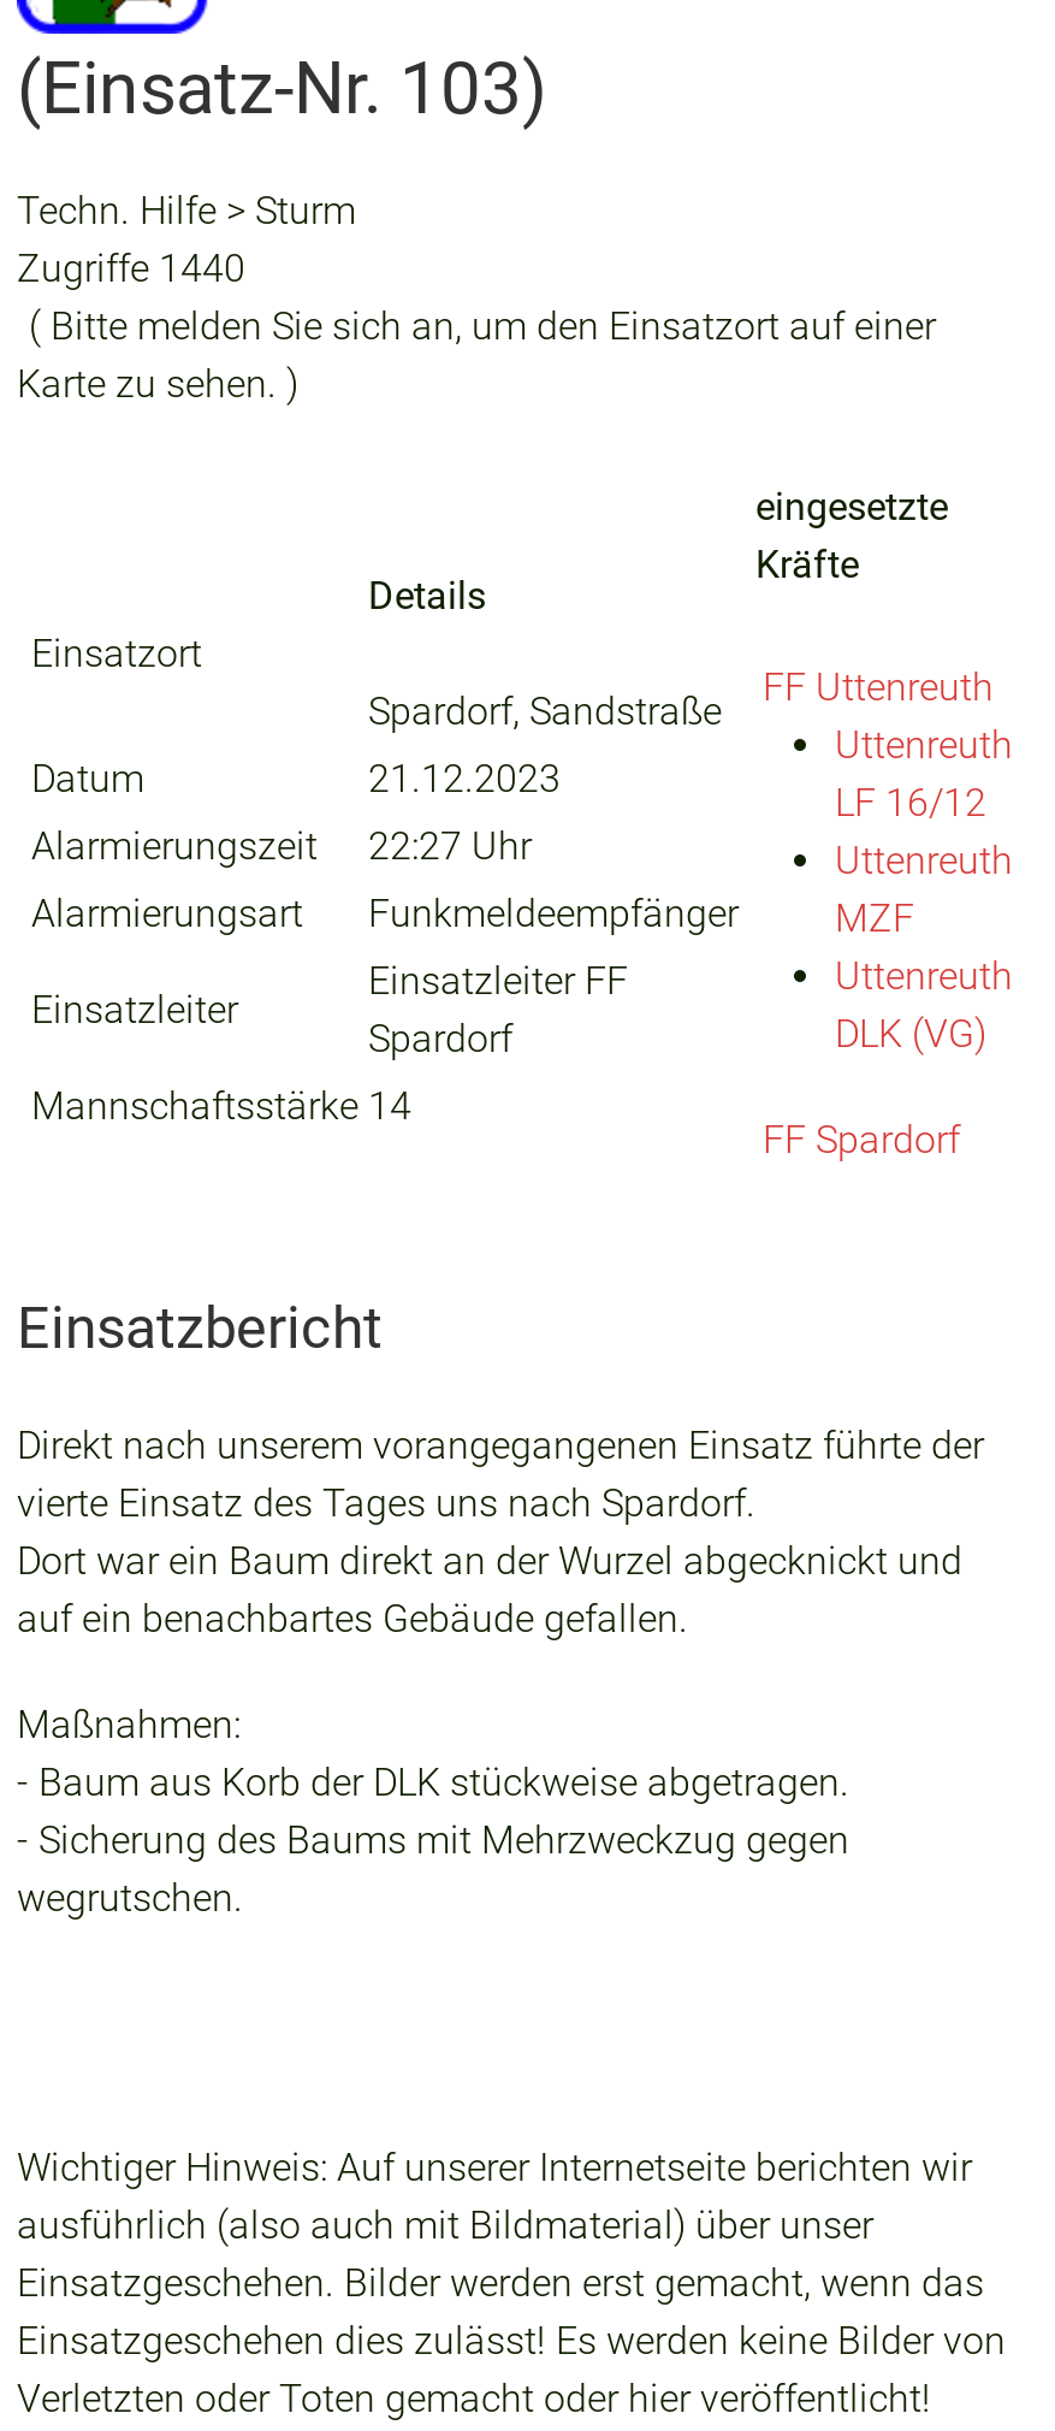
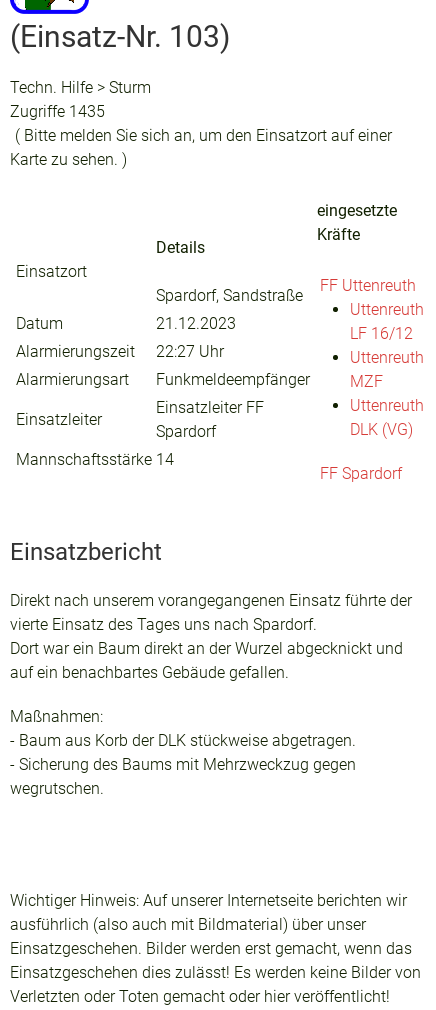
[17,246,245,291] Zugriffe 1440 -> [10,102,105,121] Zugriffe 1435

